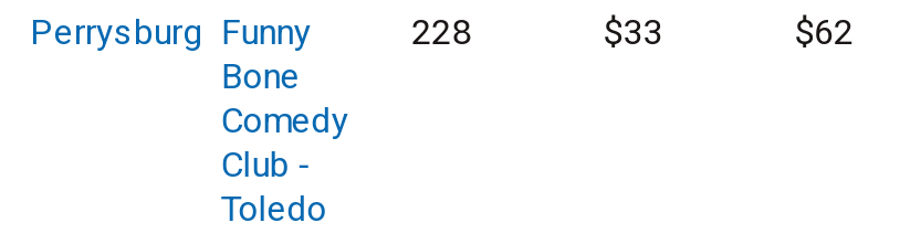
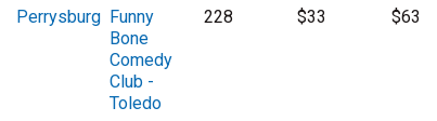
[794,11,854,53] $62 -> [391,6,420,27] $63

